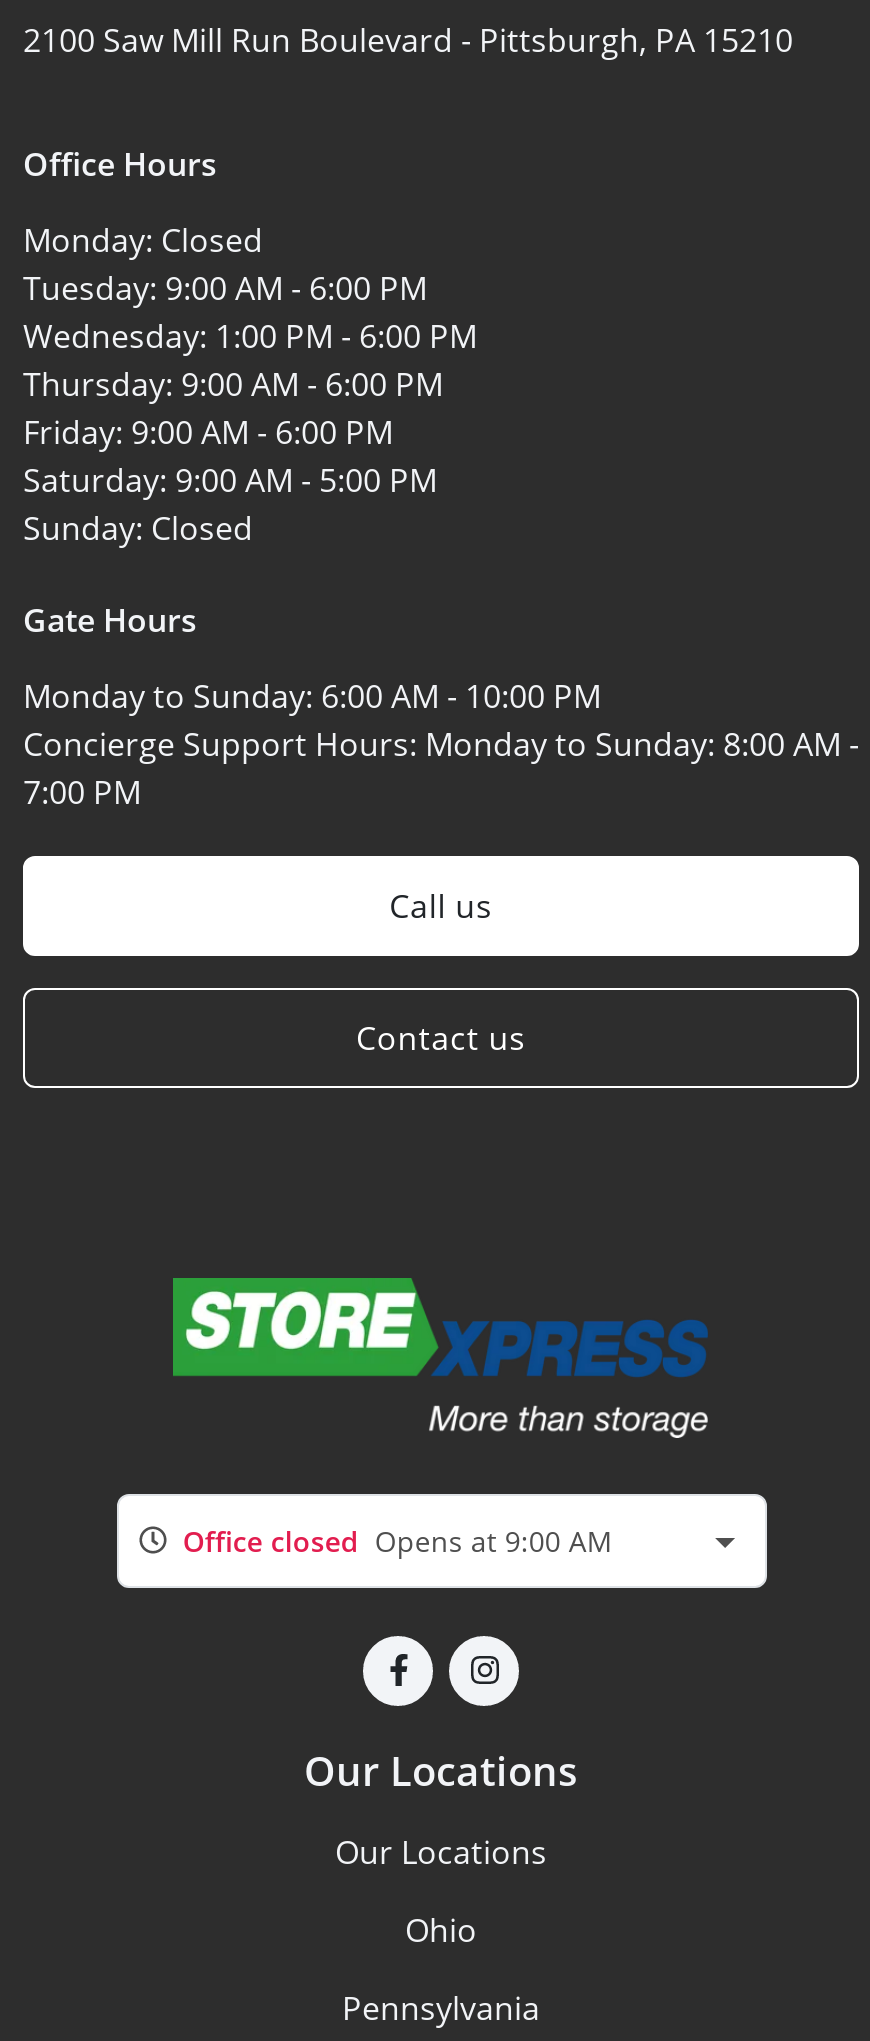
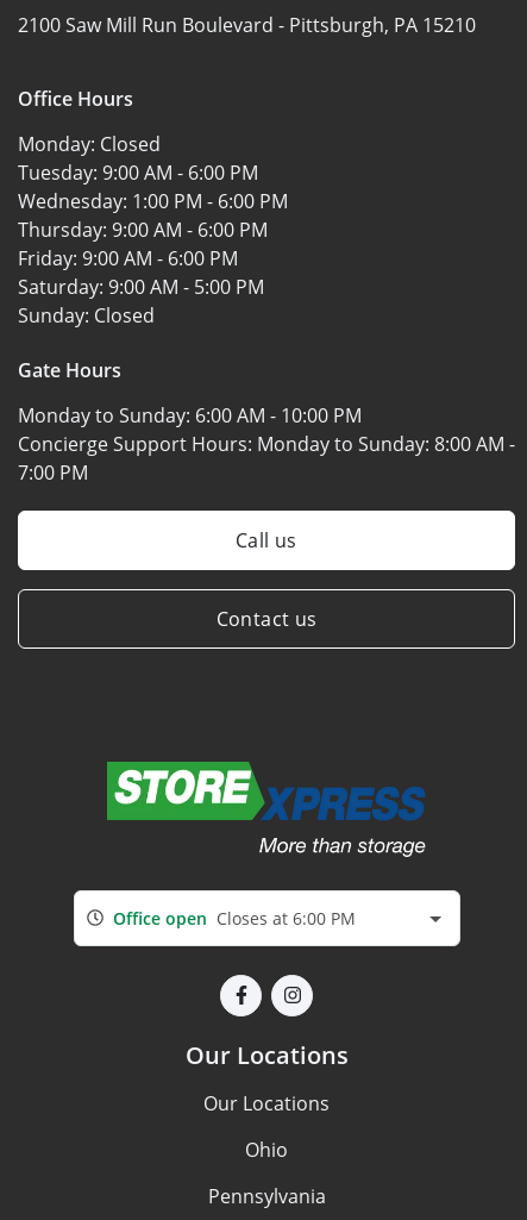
[183,1522,613,1560] Office closed Opens at 9:00 AM -> [113,907,356,930] Office open Closes at 6:00 PM

